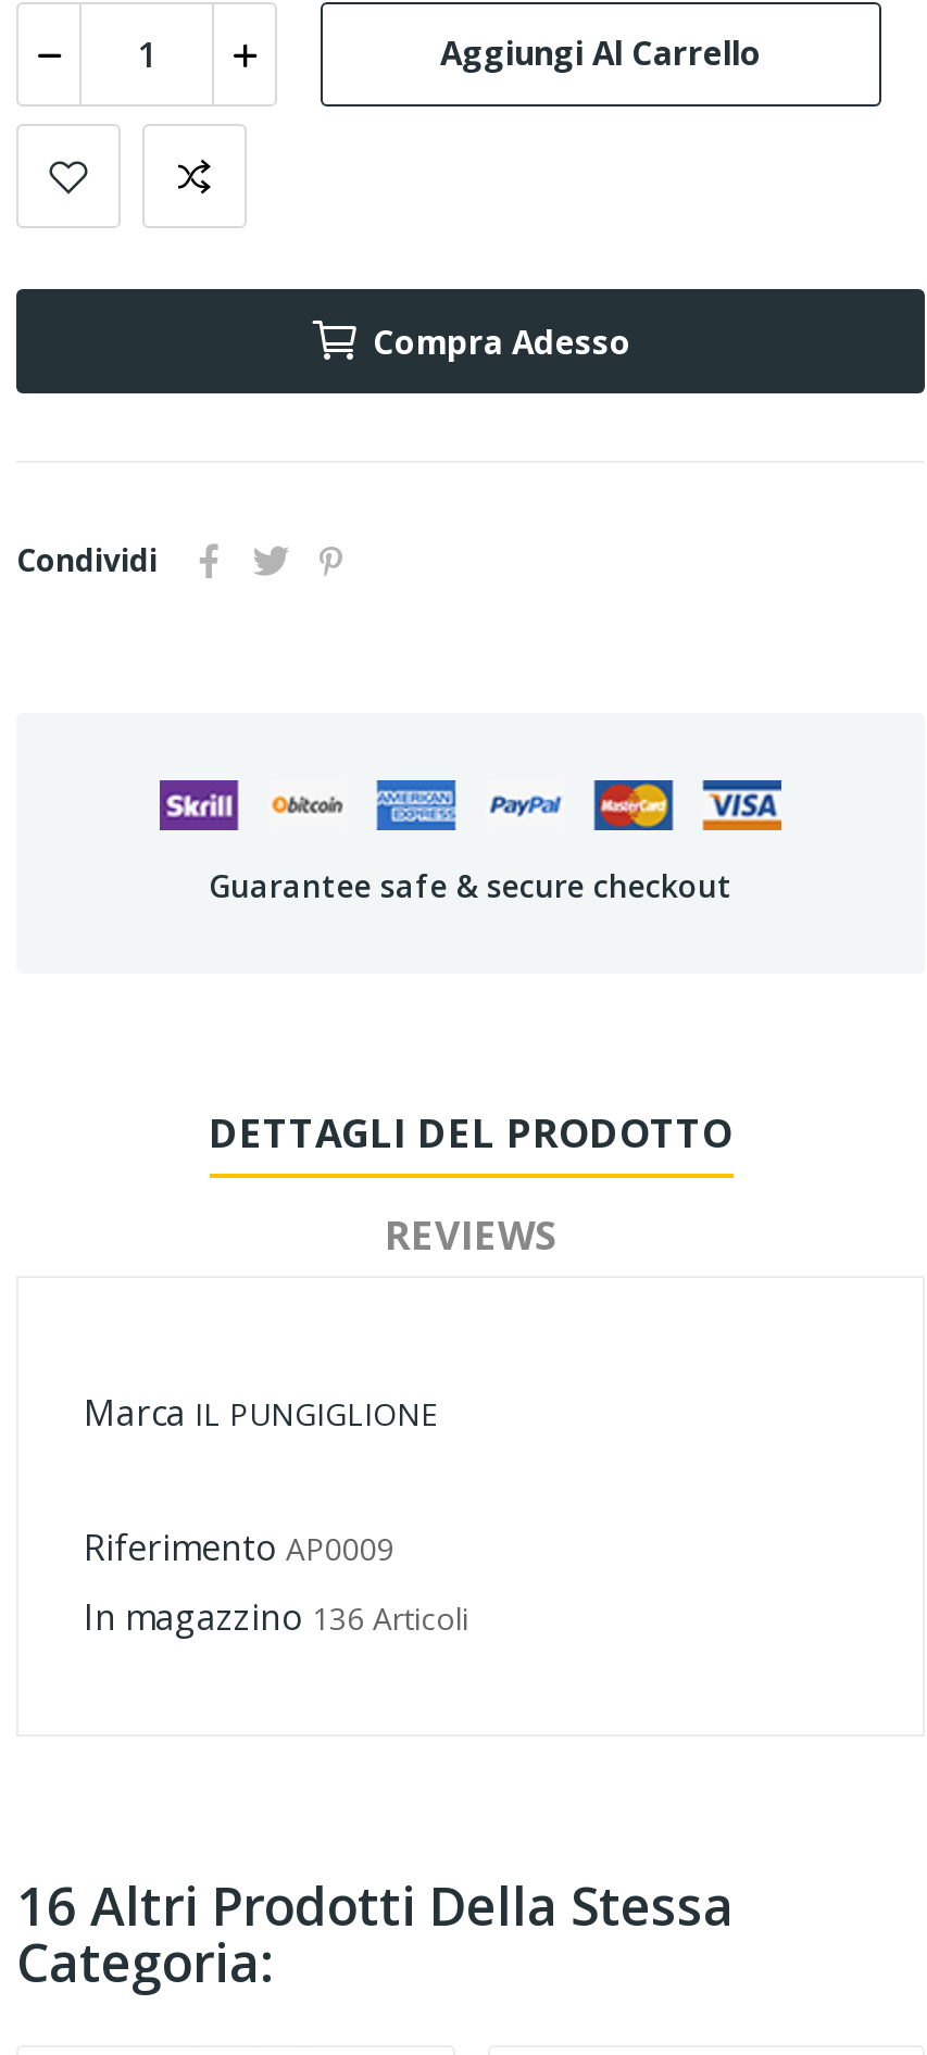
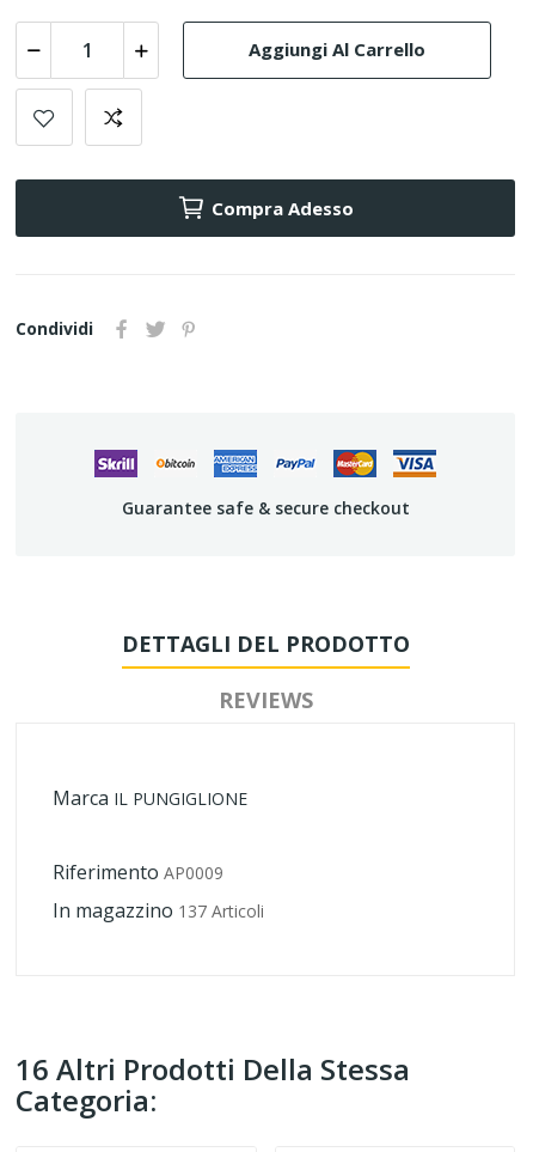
[84,1593,468,1641] In magazzino 136 Articoli -> [53,897,264,924] In magazzino 137 Articoli

